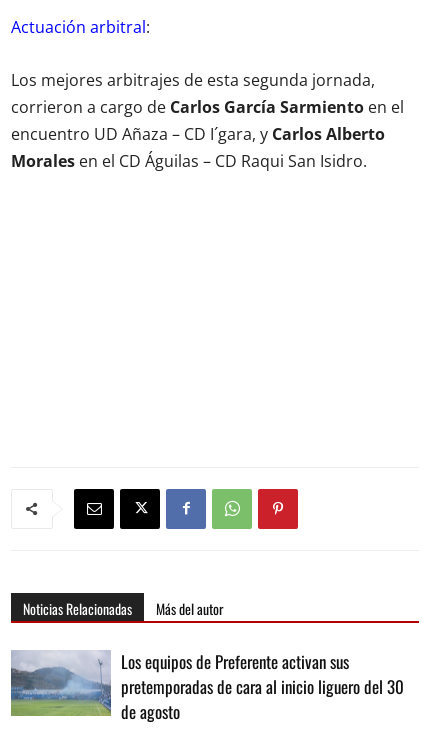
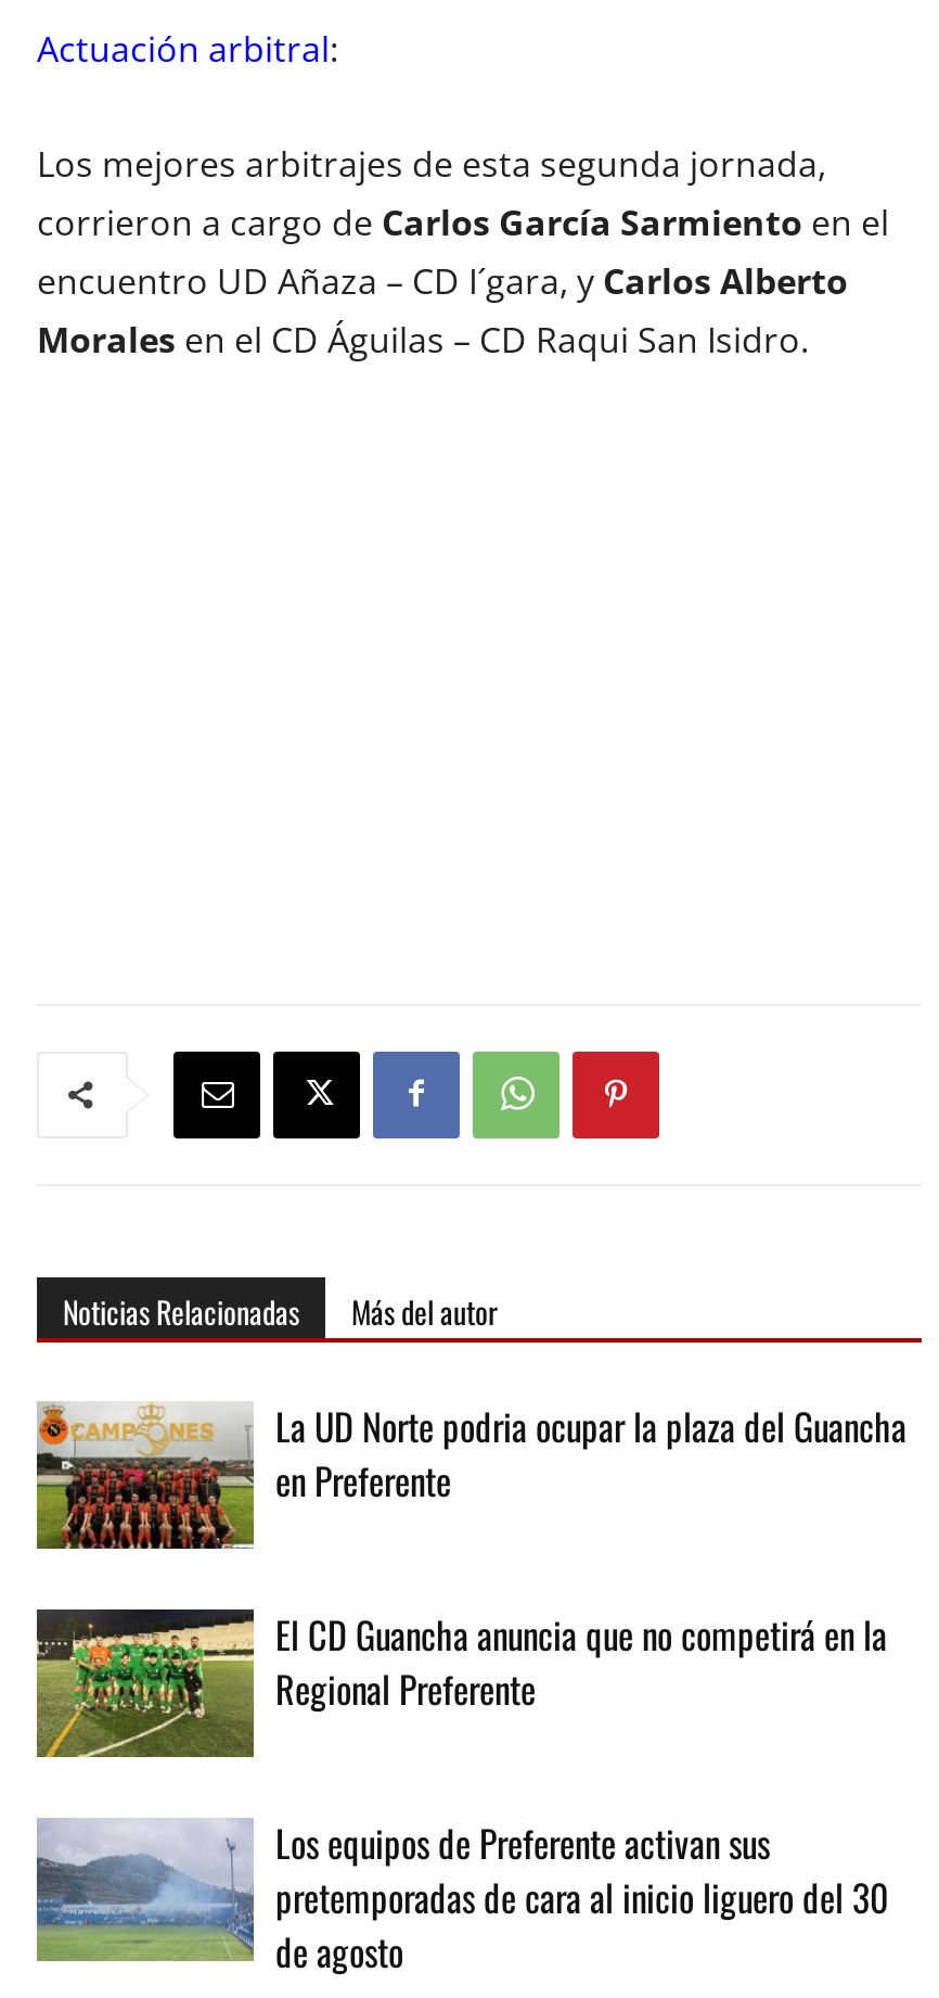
none -> [35,1398,906,1715] [image] | La UD Norte podria ocupar la plaza del Guancha | en Preferente | El CD Guancha anuncia que no competirá en la | Regional Preferente
none -> [35,1607,256,1759] [image]

